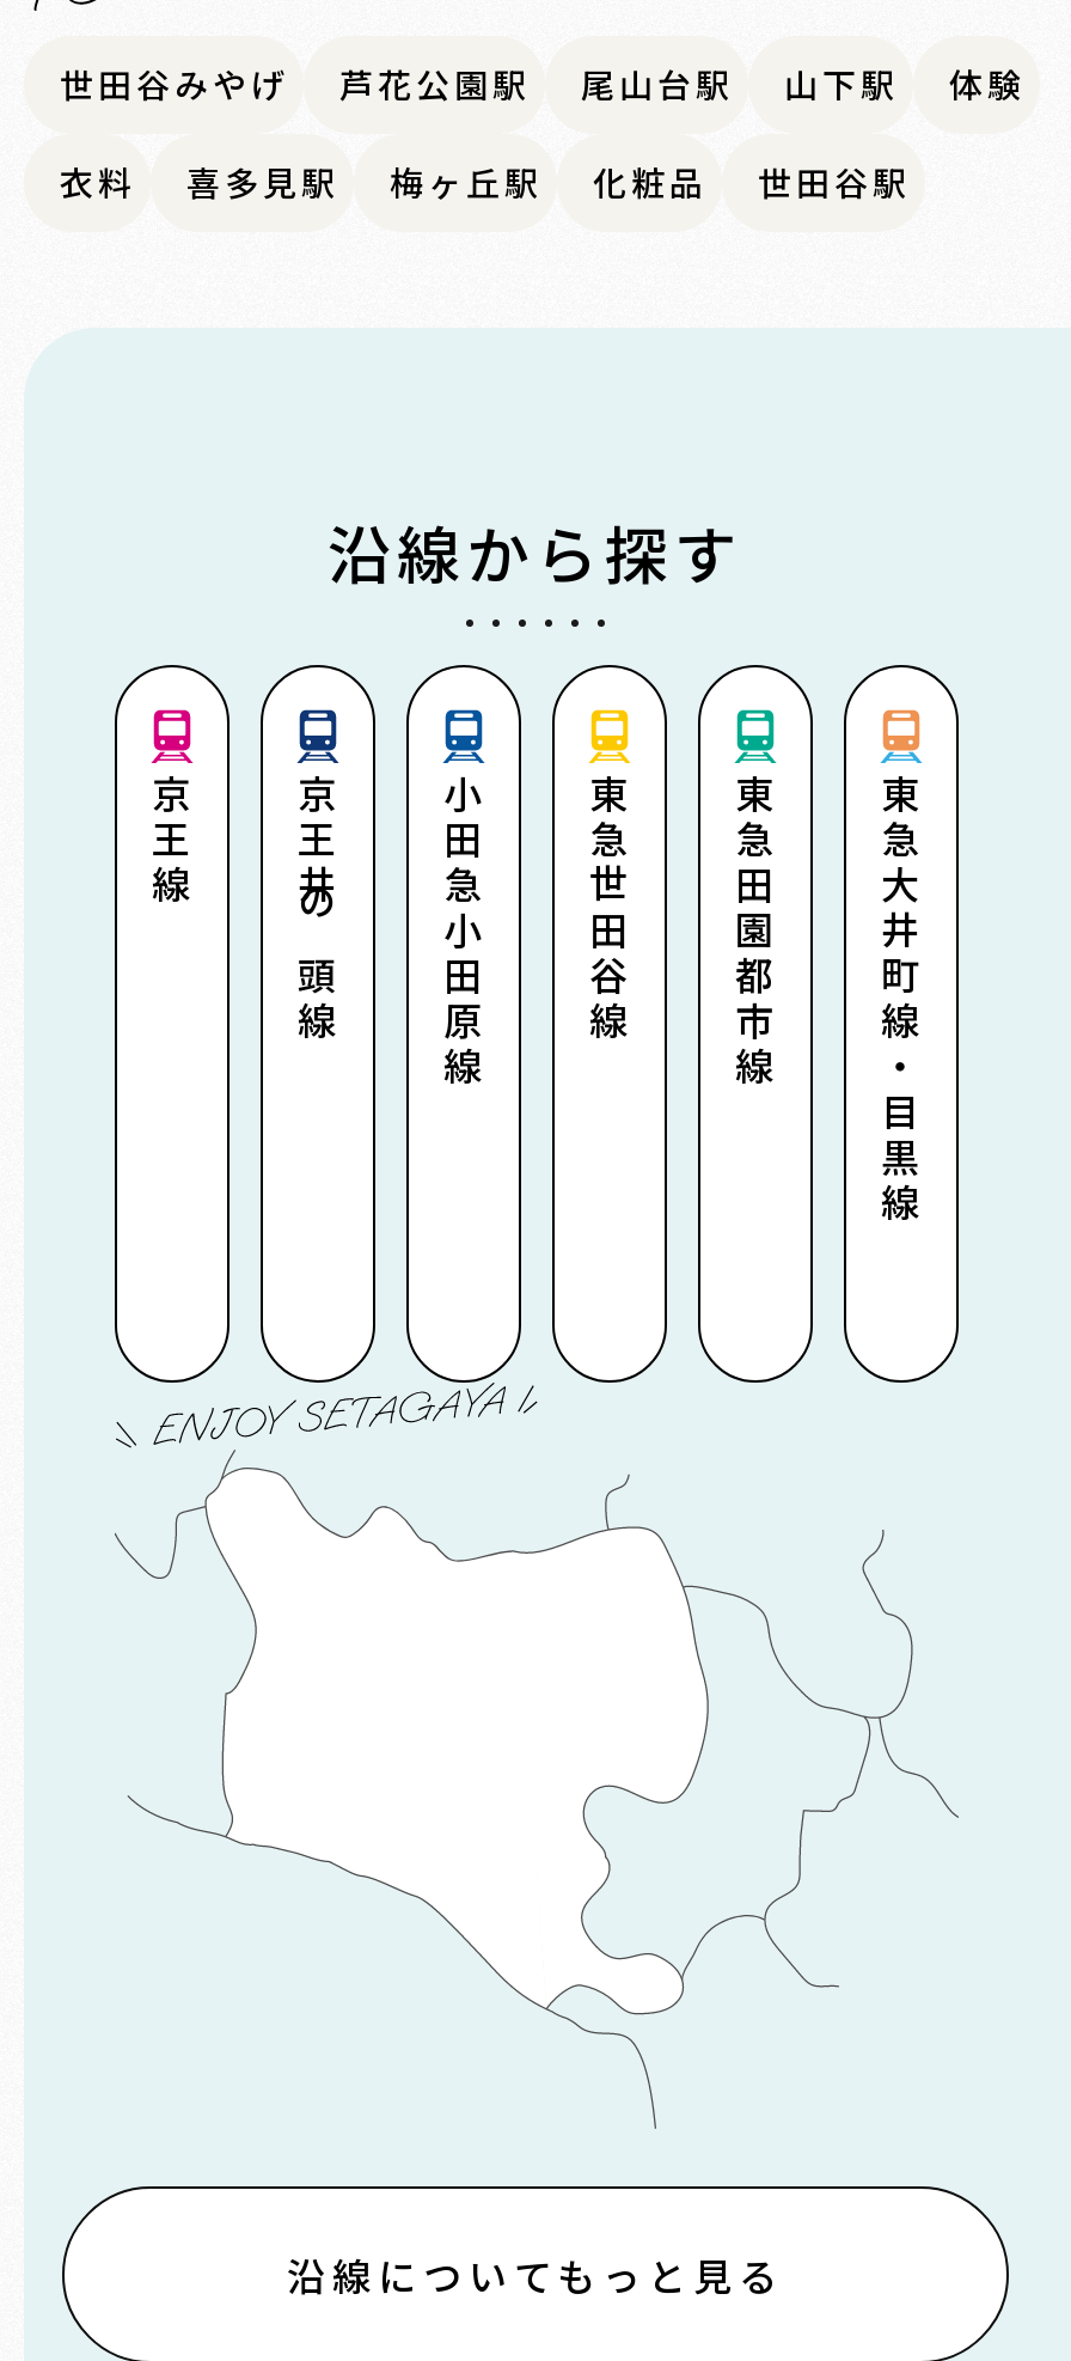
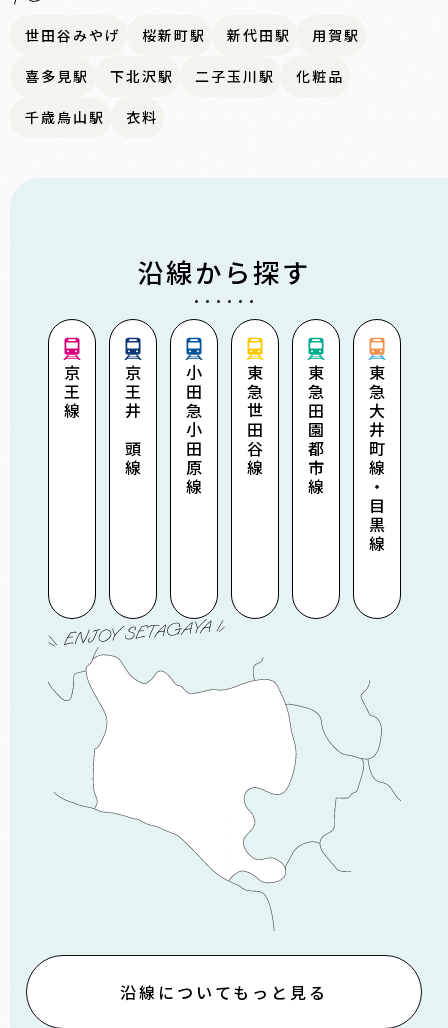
[60,61,1026,206] 芦花公園駅 | 尾山台駅 | 山下駅 | 体験 | 衣料 -> [142,25,360,45] 桜新町駅 | 新代田駅 | 用賀駅
[390,159,543,206] 梅ヶ丘駅 -> [110,66,275,86] 下北沢駅 | 二子玉川駅
[758,159,911,206] 世田谷駅 -> [25,107,158,127] 千歳烏山駅 | 衣料

